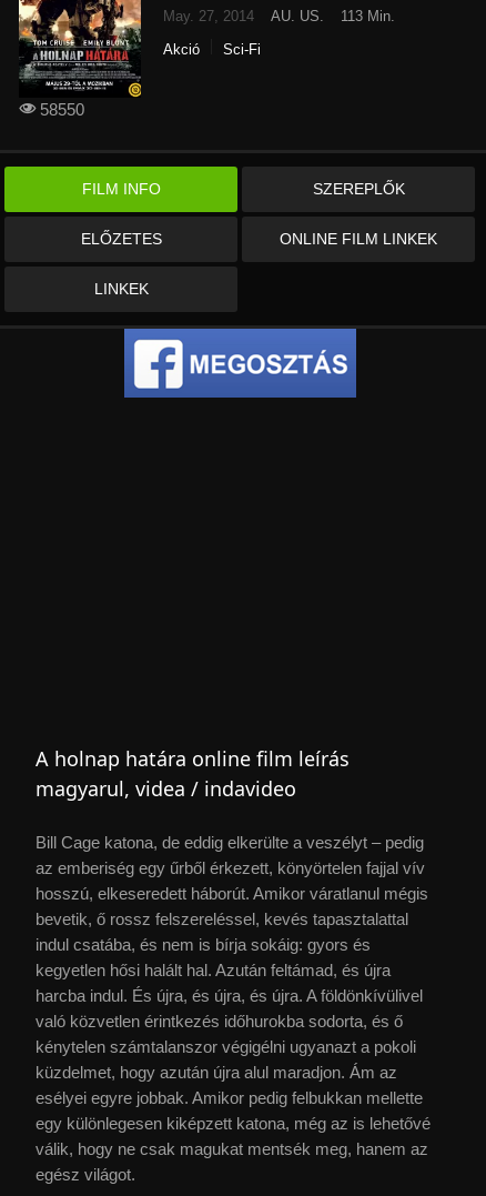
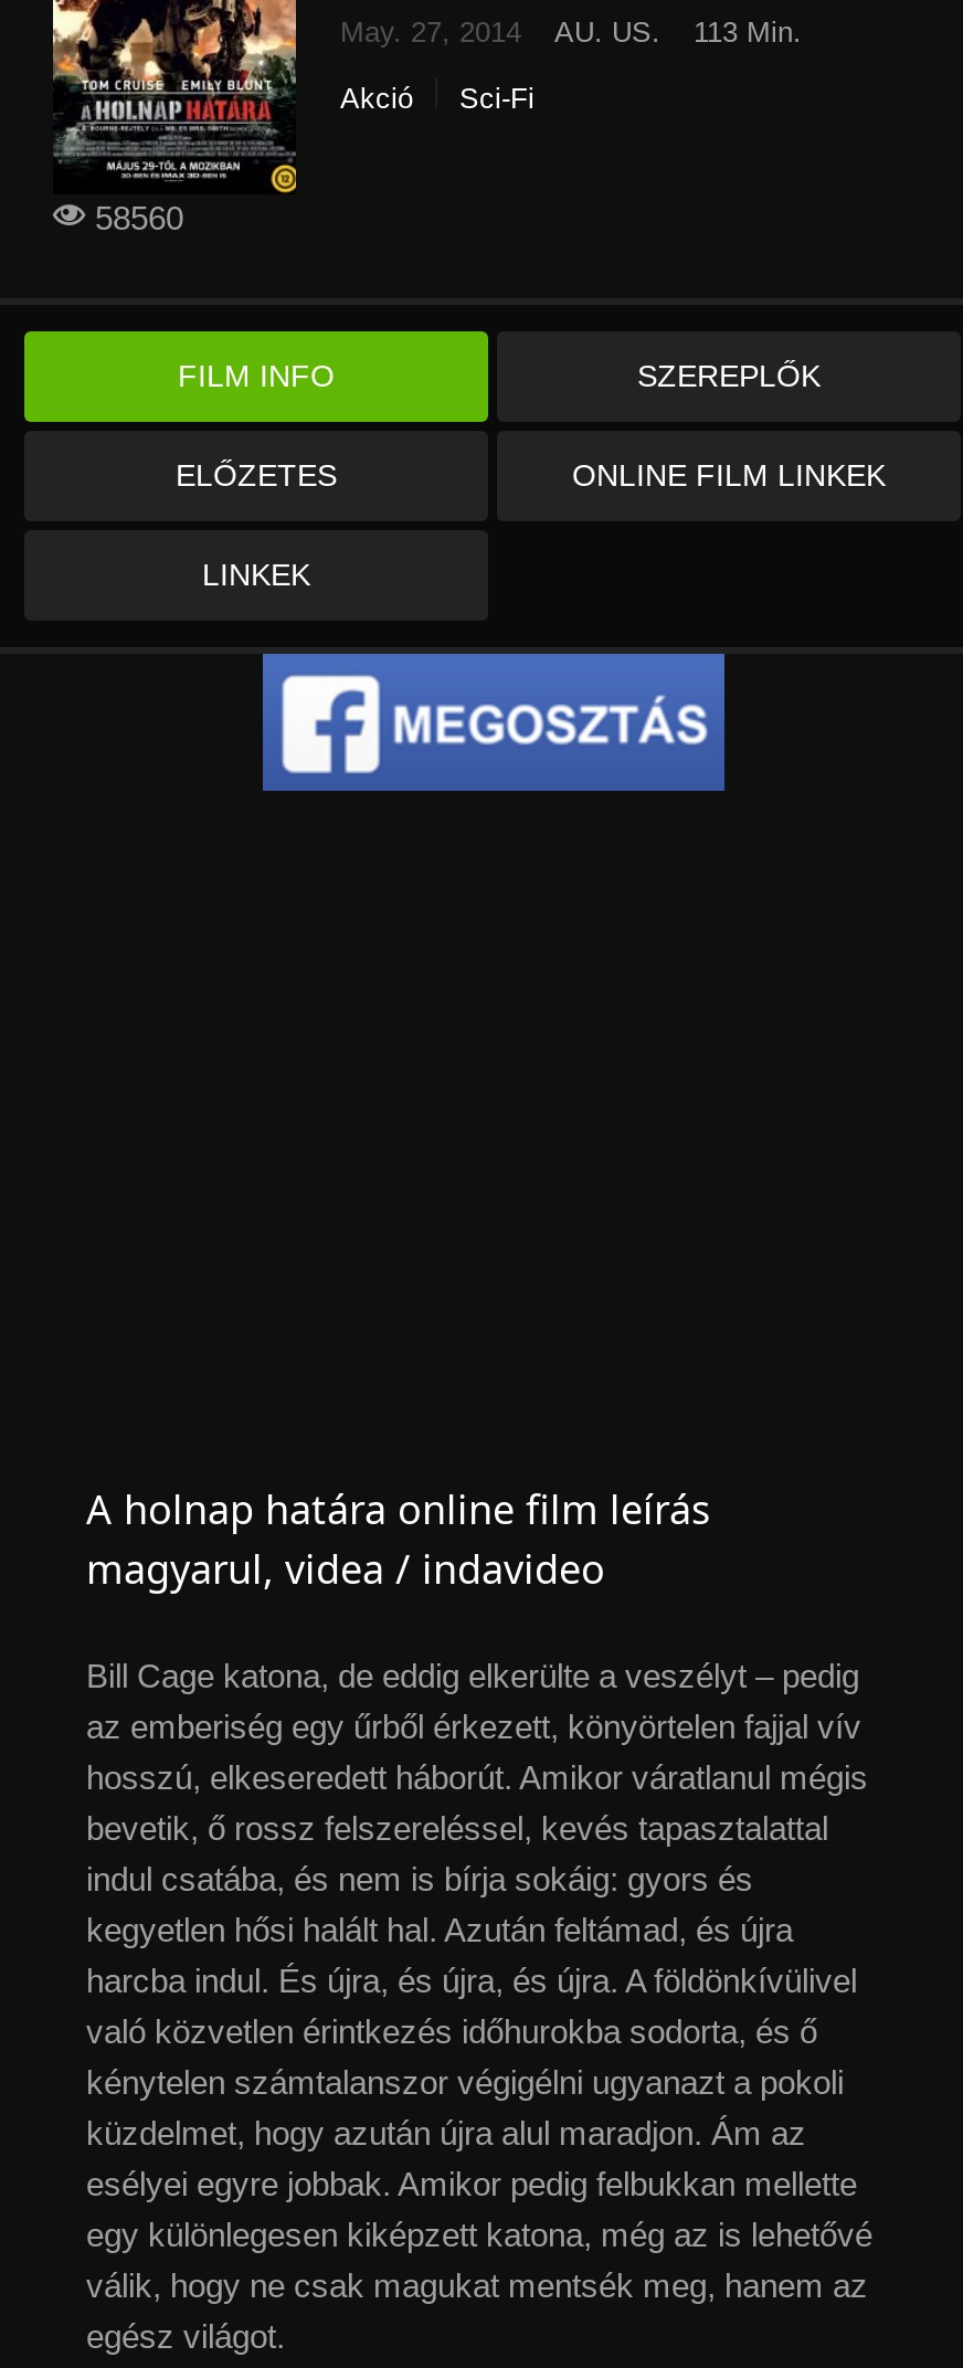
[40,100,84,119] 58550 -> [95,199,183,237] 58560

